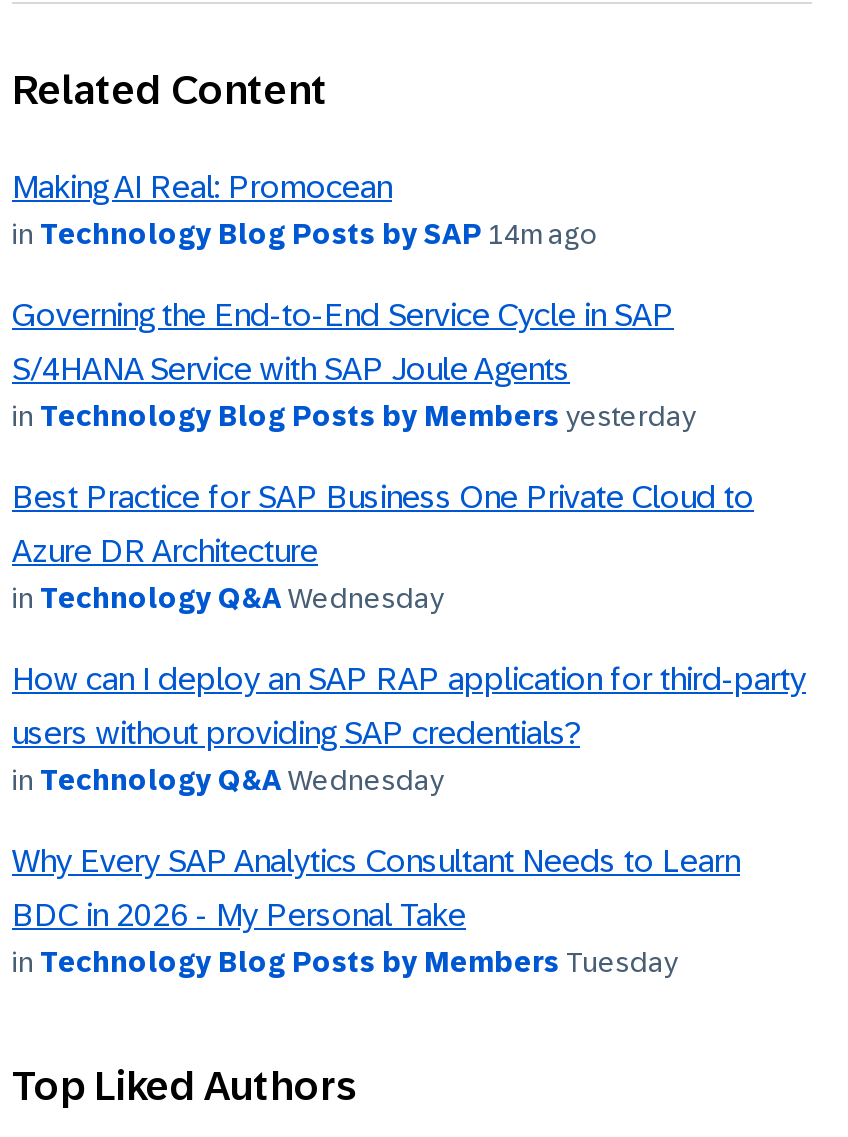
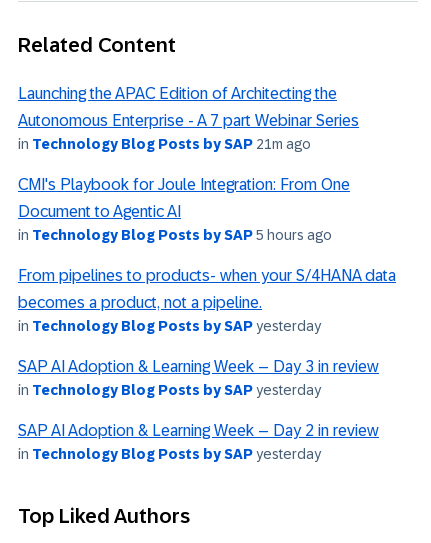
[12,170,806,978] Making AI Real: Promocean | in Technology Blog Posts by SAP 14m ago | Governing the End-to-End Service Cycle in SAP | S/4HANA Service with SAP Joule Agents | in Technology Blog Posts by Members yesterday | Best Practice for SAP Business One Private Cloud to | Azure DR Architecture | in Technology Q&A Wednesday | How can I deploy an SAP RAP application for third-party | users without providing SAP credentials? | in Technology Q&A Wednesday | Why Every SAP Analytics Consultant Needs to Learn | BDC in 2026 - My Personal Take | in Technology Blog Posts by Members Tuesday -> [18,85,396,462] Launching the APAC Edition of Architecting the | Autonomous Enterprise - A 7 part Webinar Series | in Technology Blog Posts by SAP 21m ago | CMI's Playbook for Joule Integration: From One | Document to Agentic AI | in Technology Blog Posts by SAP 5 hours ago | From pipelines to products- when your S/4HANA data | becomes a product, not a pipeline. | in Technology Blog Posts by SAP yesterday | SAP AI Adoption & Learning Week – Day 3 in review | in Technology Blog Posts by SAP yesterday | SAP AI Adoption & Learning Week – Day 2 in review | in Technology Blog Posts by SAP yesterday

